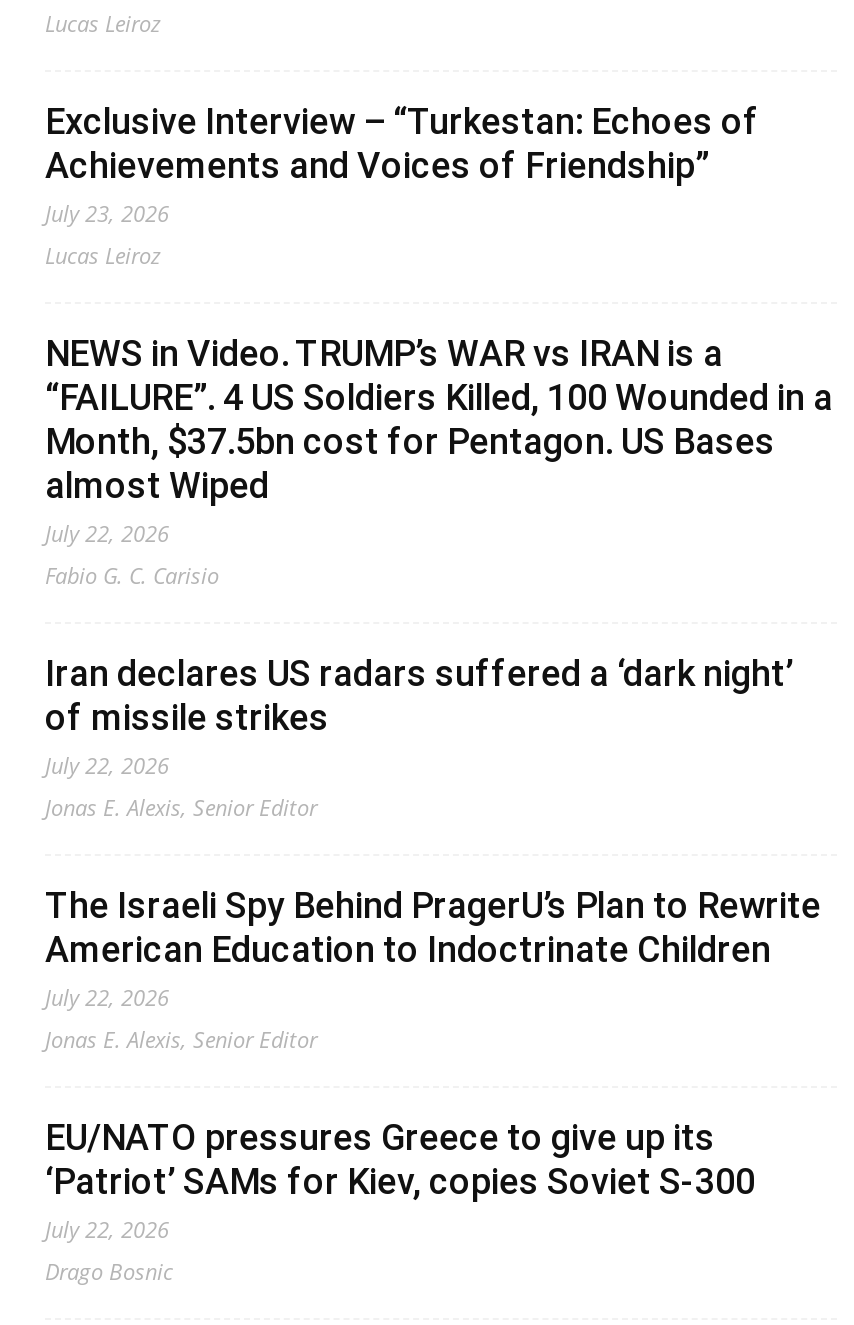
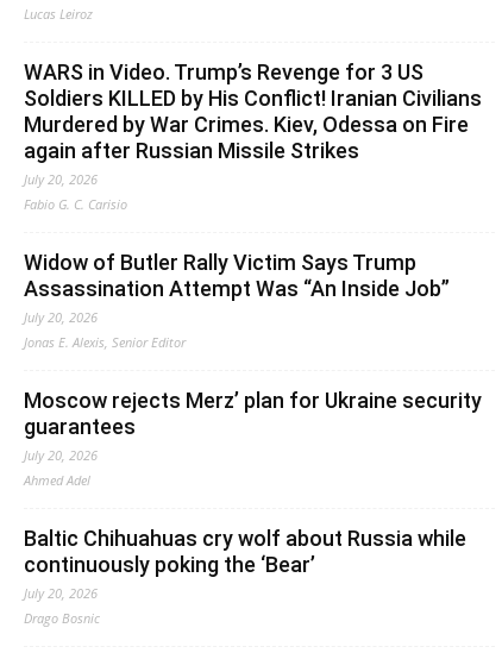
[45,101,833,549] Exclusive Interview – “Turkestan: Echoes of | Achievements and Voices of Friendship” | July 23, 2026 | Lucas Leiroz | NEWS in Video. TRUMP’s WAR vs IRAN is a | “FAILURE”. 4 US Soldiers Killed, 100 Wounded in a | Month, $37.5bn cost for Pentagon. US Bases | almost Wiped | July 22, 2026 -> [24,60,482,188] WARS in Video. Trump’s Revenge for 3 US | Soldiers KILLED by His Conflict! Iranian Civilians | Murdered by War Crimes. Kiev, Odessa on Fire | again after Russian Missile Strikes | July 20, 2026
[45,653,793,781] Iran declares US radars suffered a ‘dark night’ | of missile strikes | July 22, 2026 -> [24,250,450,326] Widow of Butler Rally Victim Says Trump | Assassination Attempt Was “An Inside Job” | July 20, 2026
[45,885,821,1055] The Israeli Spy Behind PragerU’s Plan to Rewrite | American Education to Indoctrinate Children | July 22, 2026 | Jonas E. Alexis, Senior Editor -> [24,388,482,489] Moscow rejects Merz’ plan for Ukraine security | guarantees | July 20, 2026 | Ahmed Adel
[45,1117,755,1245] EU/NATO pressures Greece to give up its | ‘Patriot’ SAMs for Kiev, copies Soviet S-300 | July 22, 2026 -> [24,526,466,602] Baltic Chihuahuas cry wolf about Russia while | continuously poking the ‘Bear’ | July 20, 2026

